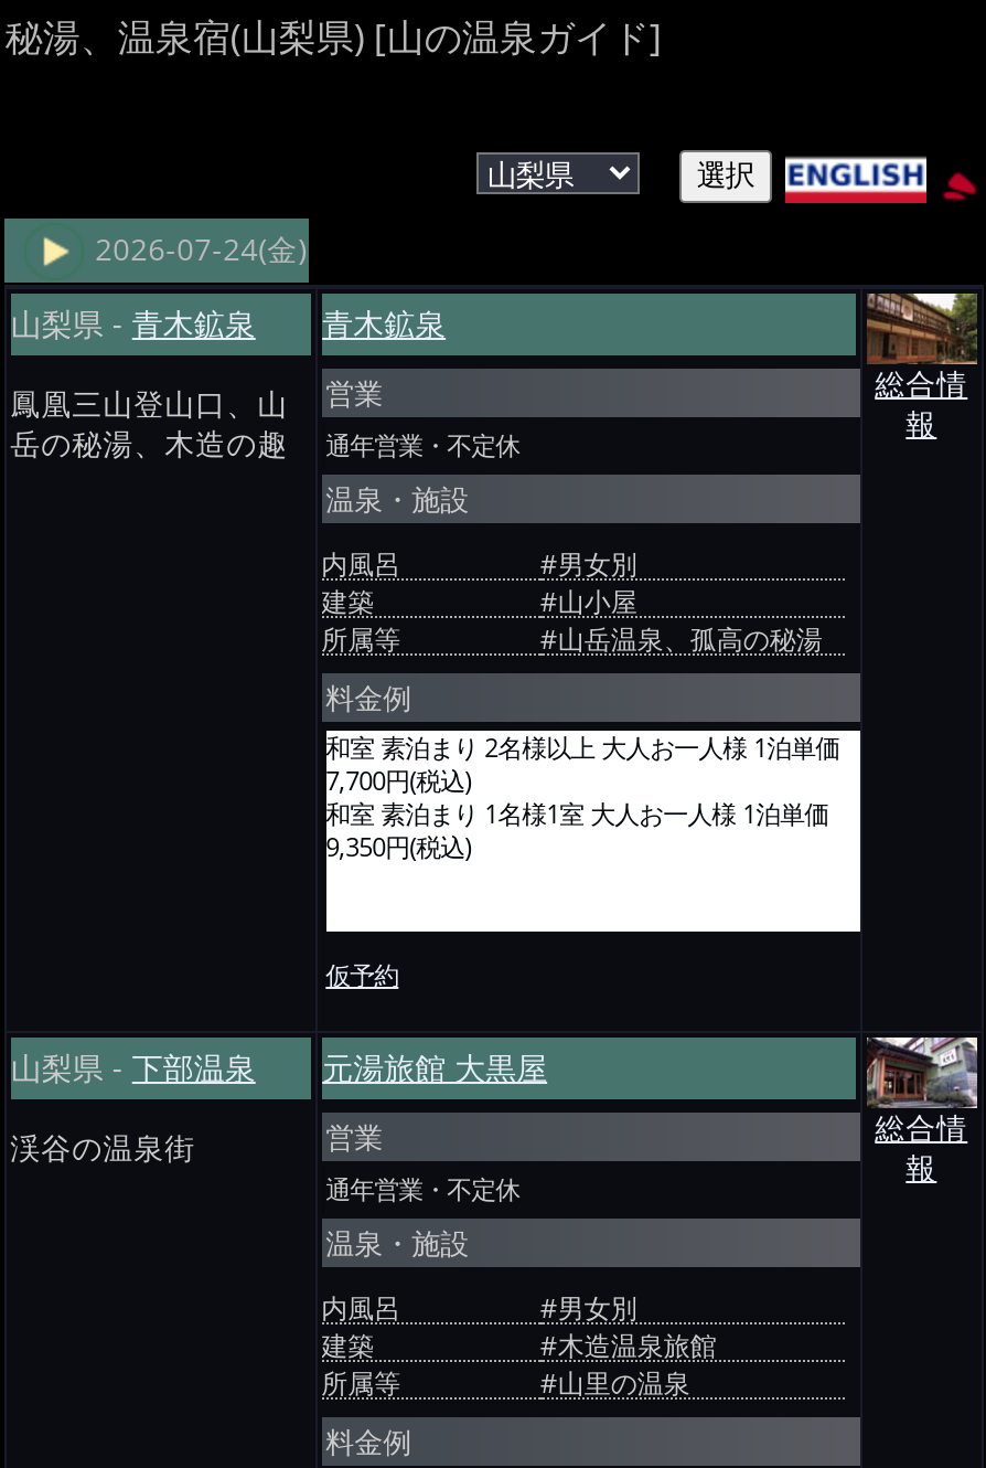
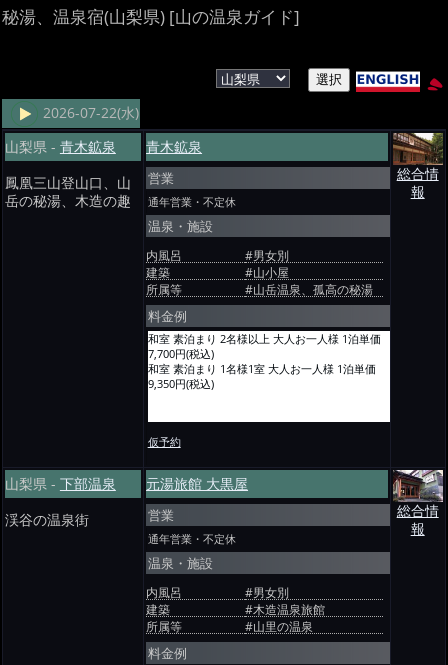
[95,229,307,269] 2026-07-24(金) -> [43,104,139,122] 2026-07-22(水)

